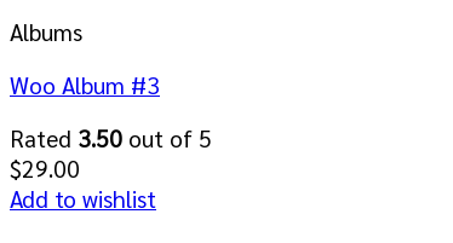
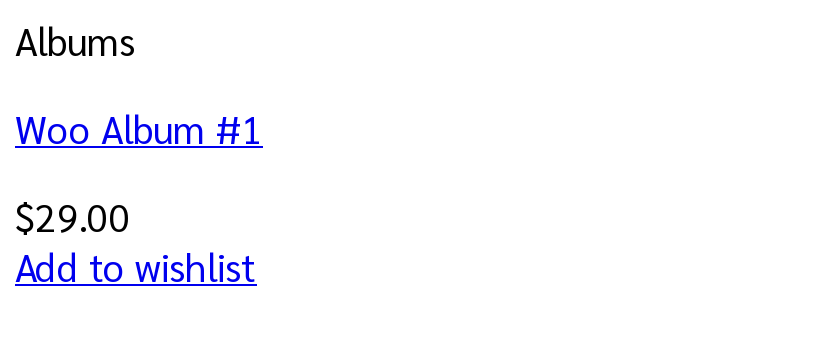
[10,69,212,153] Woo Album #3 | Rated 3.50 out of 5 -> [15,102,263,152] Woo Album #1

